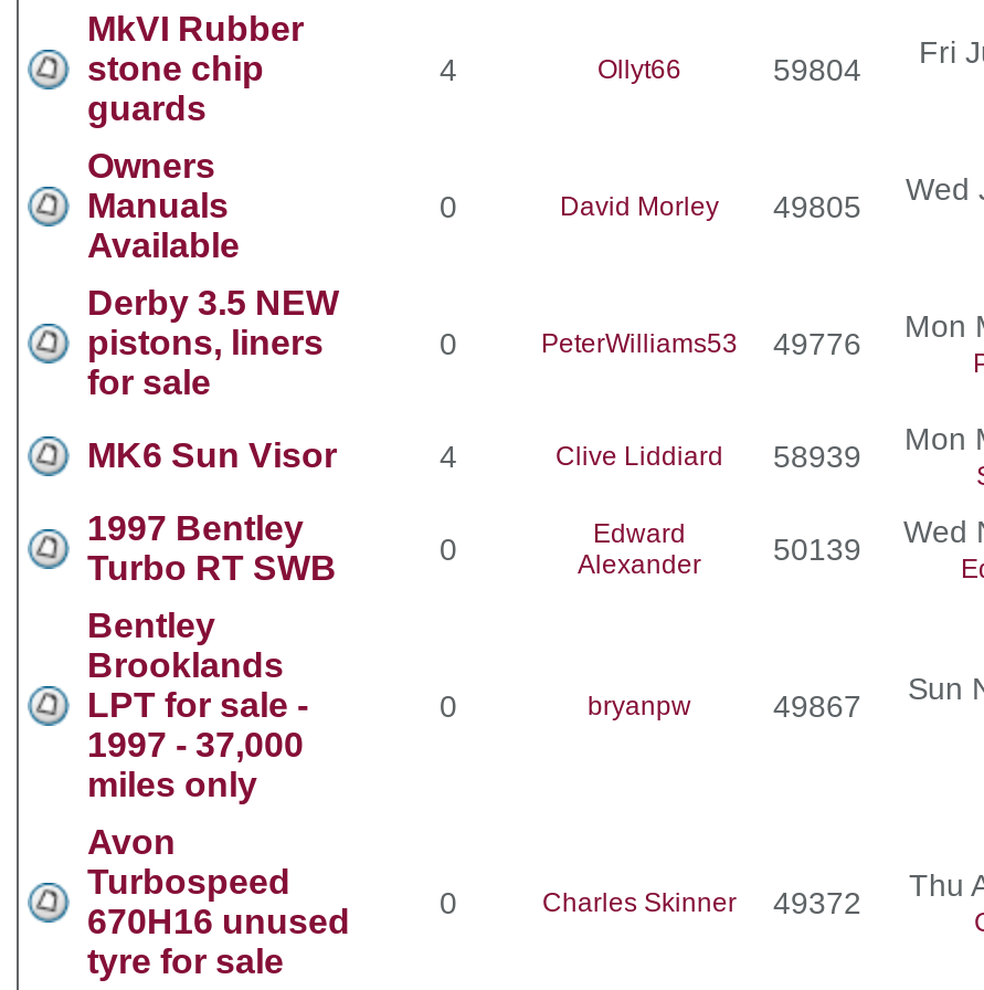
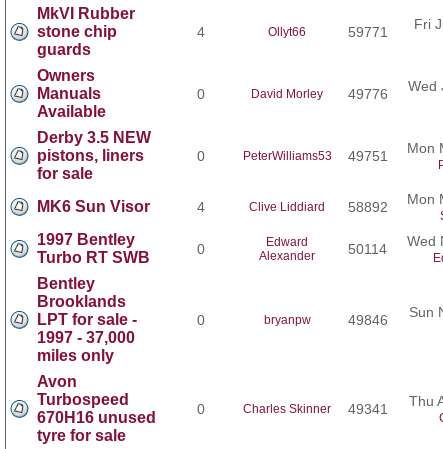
[773,51,861,87] 59804 -> [347,24,387,40] 59771
[773,188,861,224] 49805 -> [347,86,387,102] 49776
[773,325,861,361] 49776 -> [347,148,387,164] 49751
[773,438,861,473] 58939 -> [347,199,387,215] 58892
[773,531,861,566] 50139 -> [348,241,387,257] 50114
[773,688,861,723] 49867 -> [347,312,387,328] 49846
[773,884,861,920] 49372 -> [347,401,387,417] 49341

